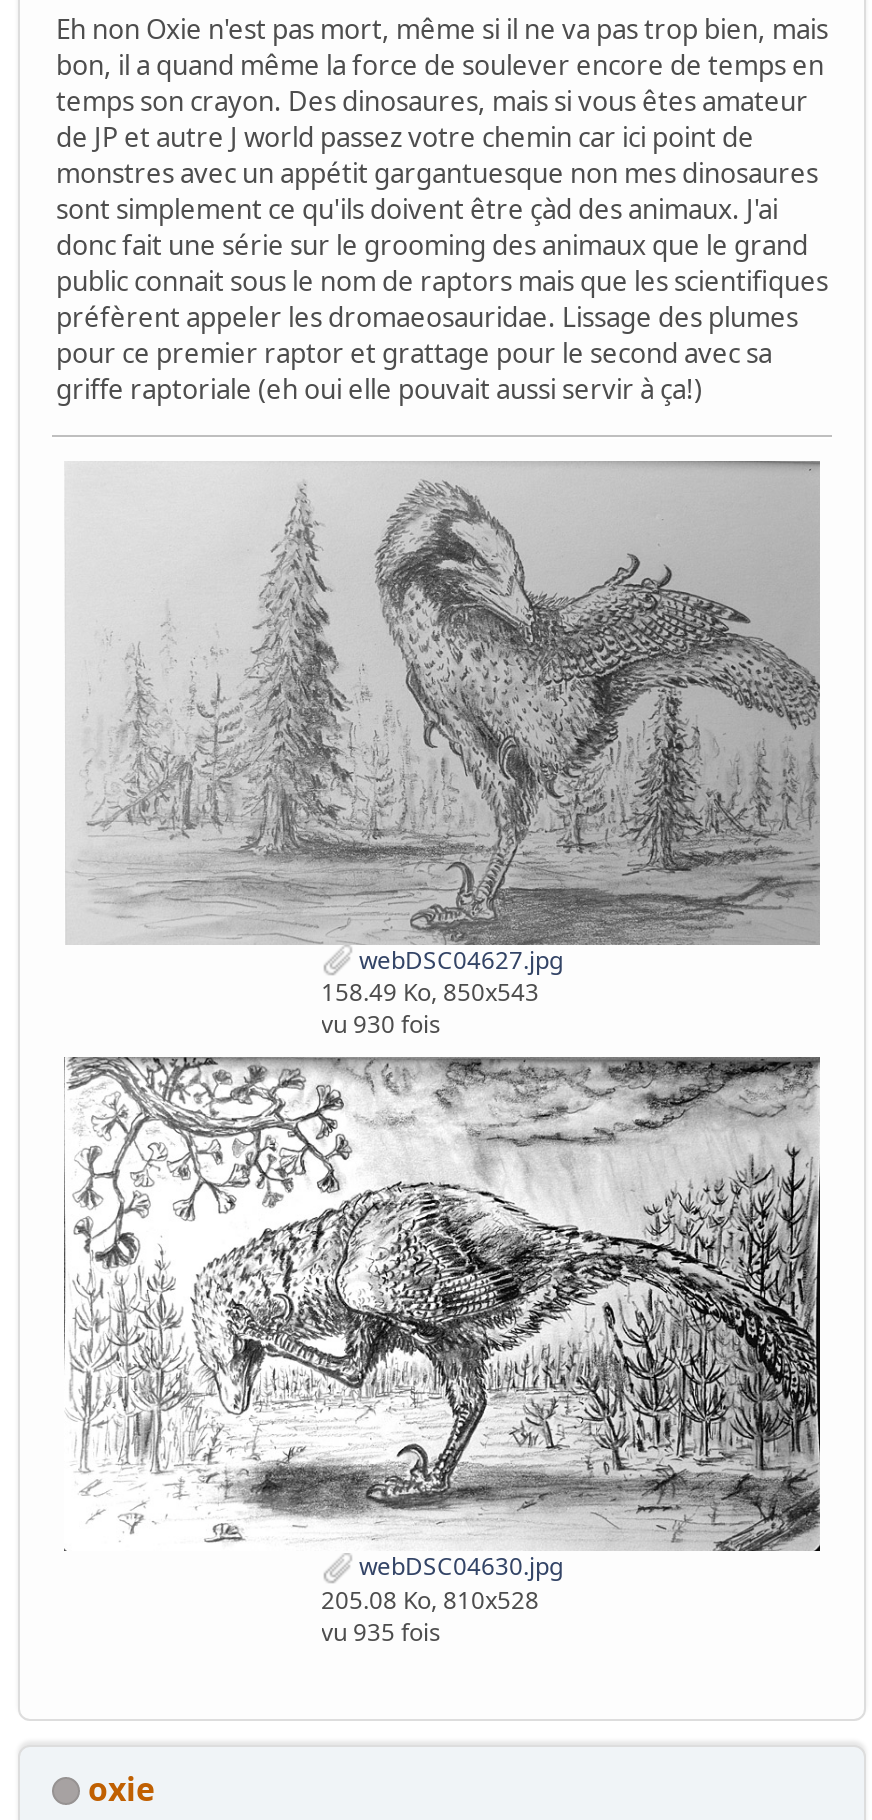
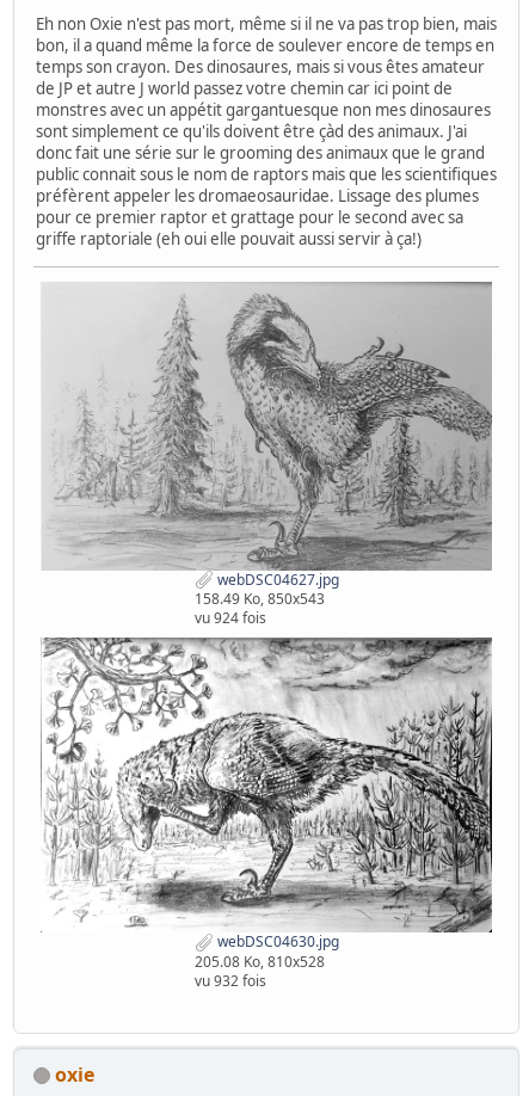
[321,1008,441,1042] vu 930 fois -> [194,608,266,628] vu 924 fois
[321,1614,441,1648] vu 935 fois -> [194,970,266,990] vu 932 fois

